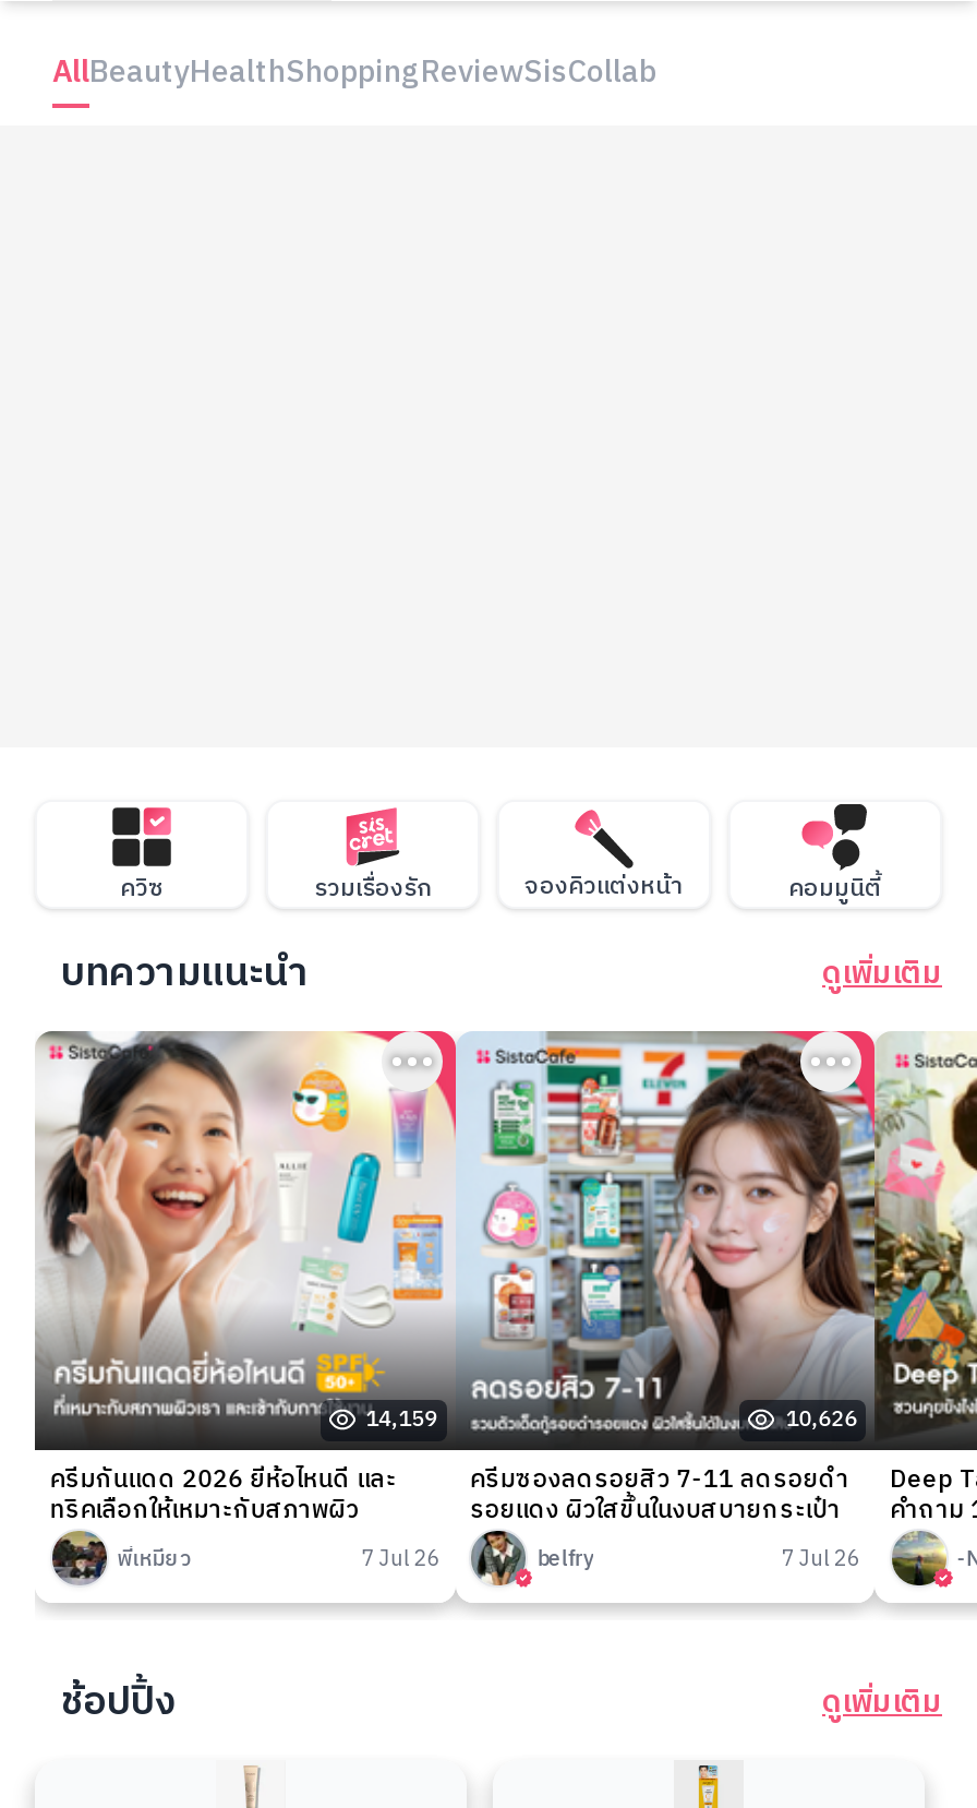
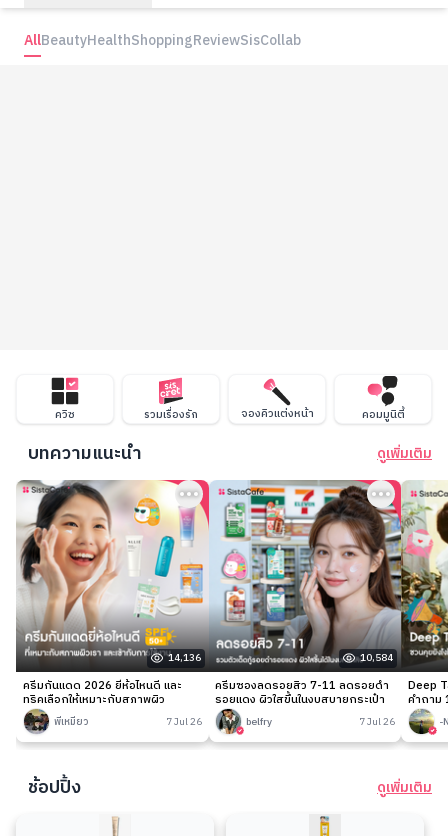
[366,1403,437,1438] 14,159 -> [168,650,201,666] 14,136
[786,1403,857,1438] 10,626 -> [360,650,393,666] 10,584

